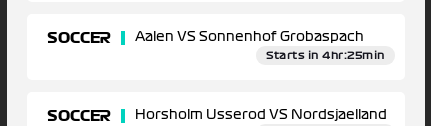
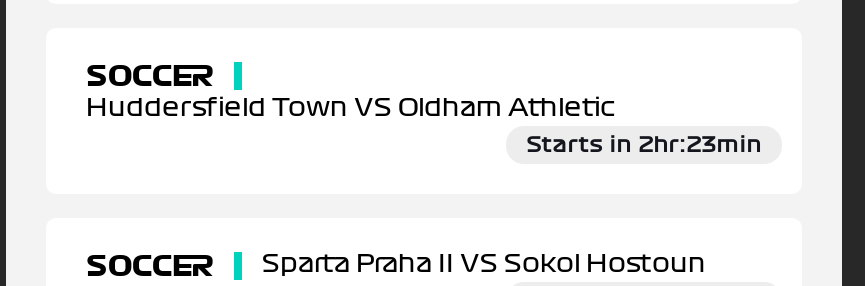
[135,31,364,43] Aalen VS Sonnenhof Grobaspach -> [86,96,616,120] Huddersfield Town VS Oldham Athletic
[266,50,385,61] Starts in 4hr:25min -> [526,134,762,156] Starts in 2hr:23min
[135,109,387,121] Horsholm Usserod VS Nordsjaelland -> [262,252,706,276] Sparta Praha II VS Sokol Hostoun

